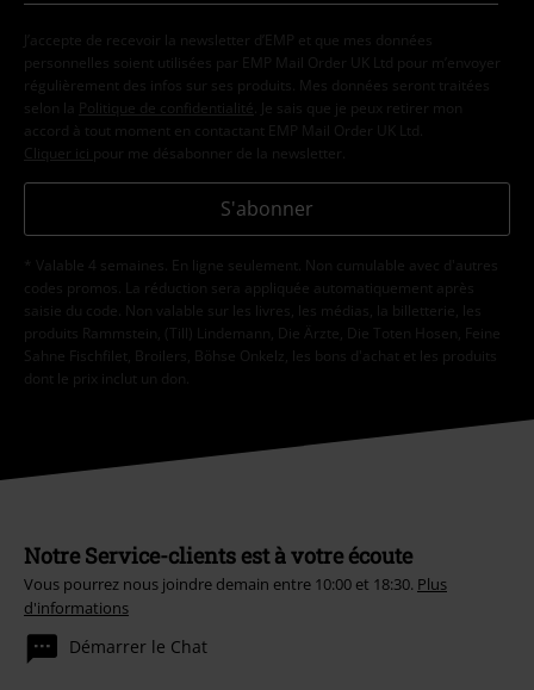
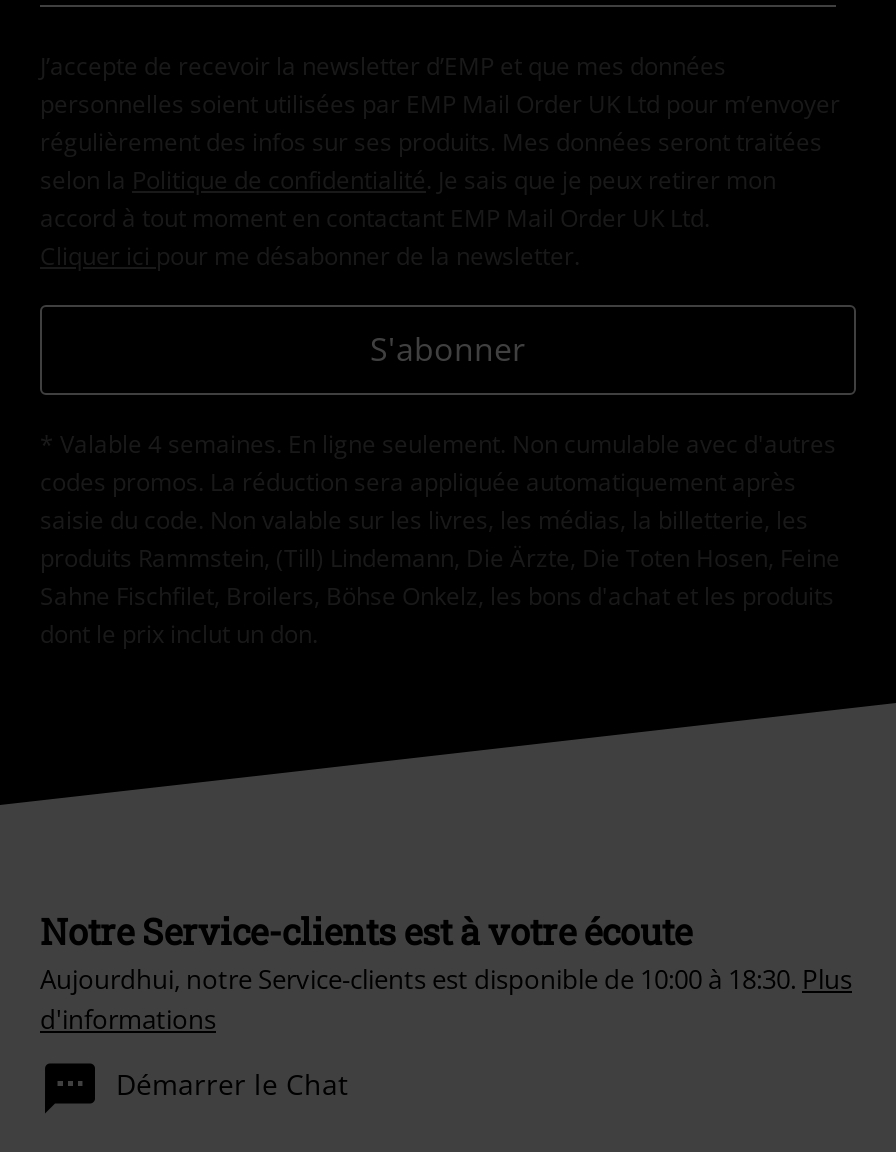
[24,573,447,595] Vous pourrez nous joindre demain entre 10:00 et 18:30. Plus -> [40,961,852,997] Aujourdhui, notre Service-clients est disponible de 10:00 à 18:30. Plus

